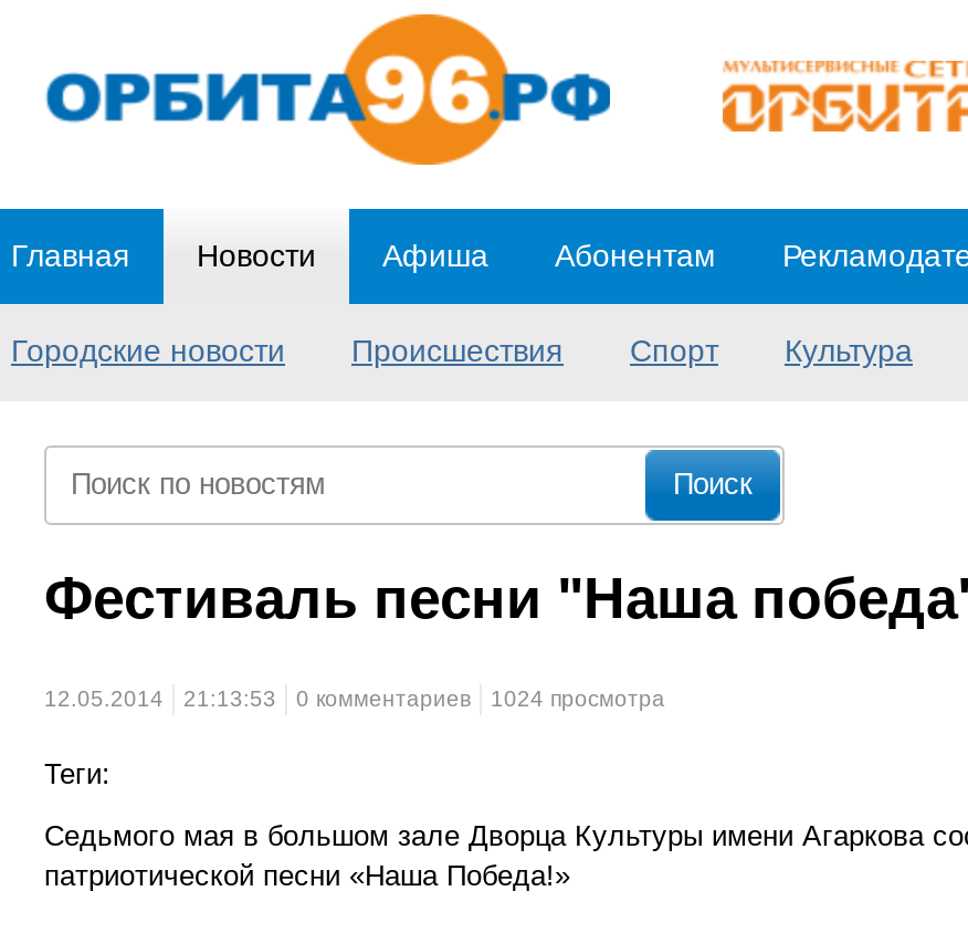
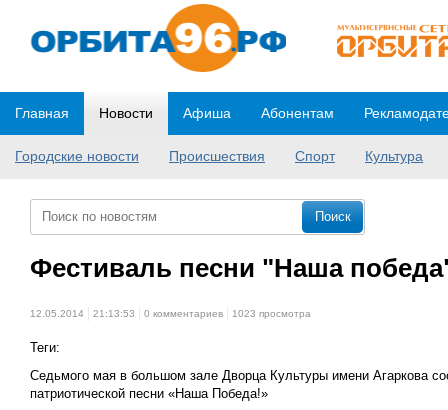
[44,686,665,711] 12.05.2014 21:13:53 0 комментариев 1024 просмотра -> [30,308,311,319] 12.05.2014 21:13:53 0 комментариев 1023 просмотра

